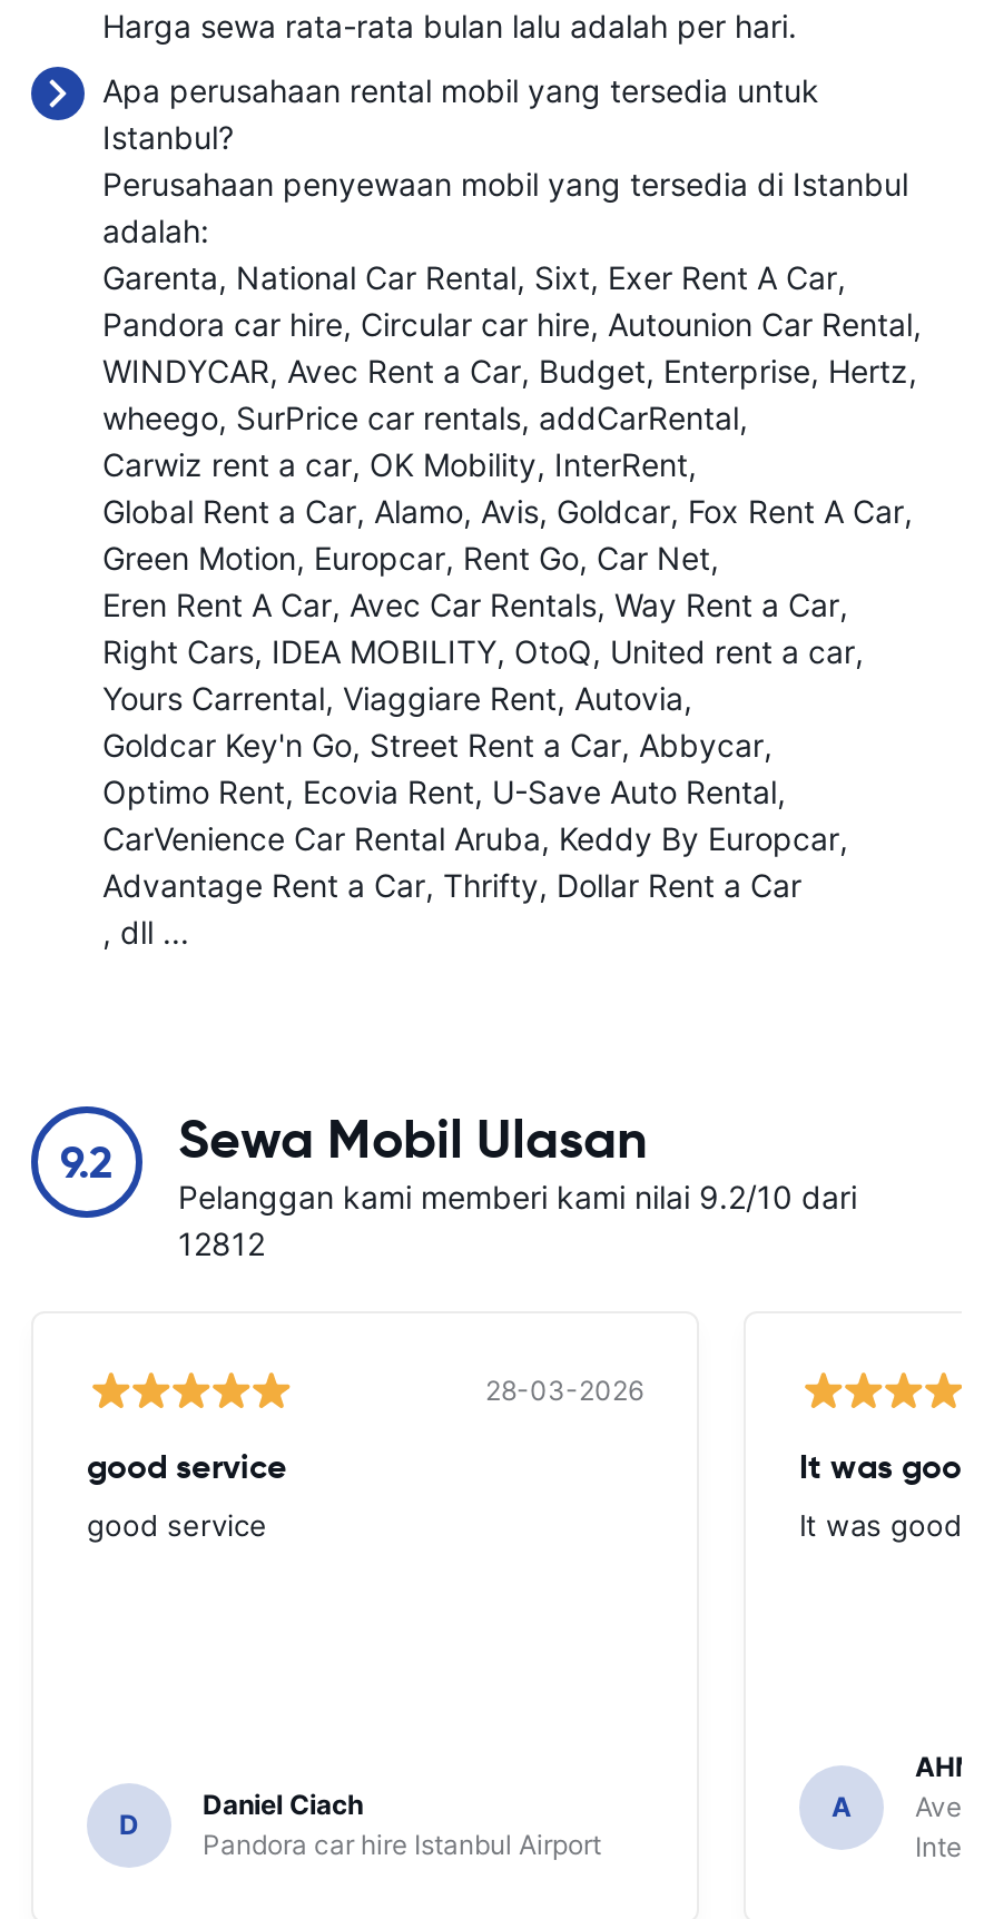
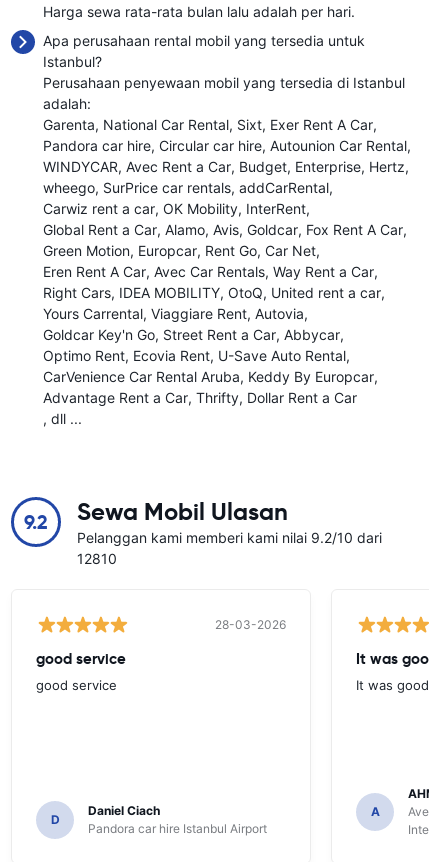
[178,1224,265,1262] 12812 -> [77,550,117,567] 12810

